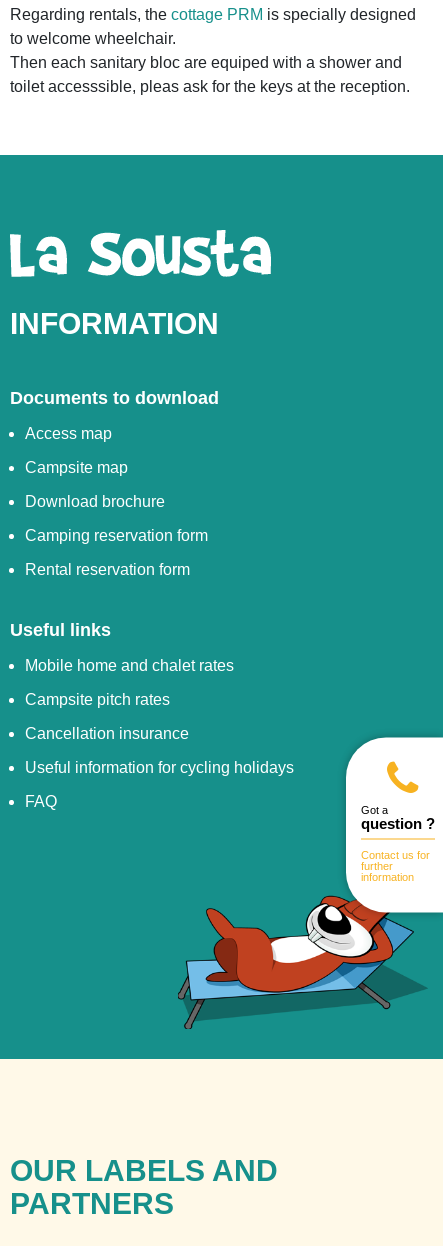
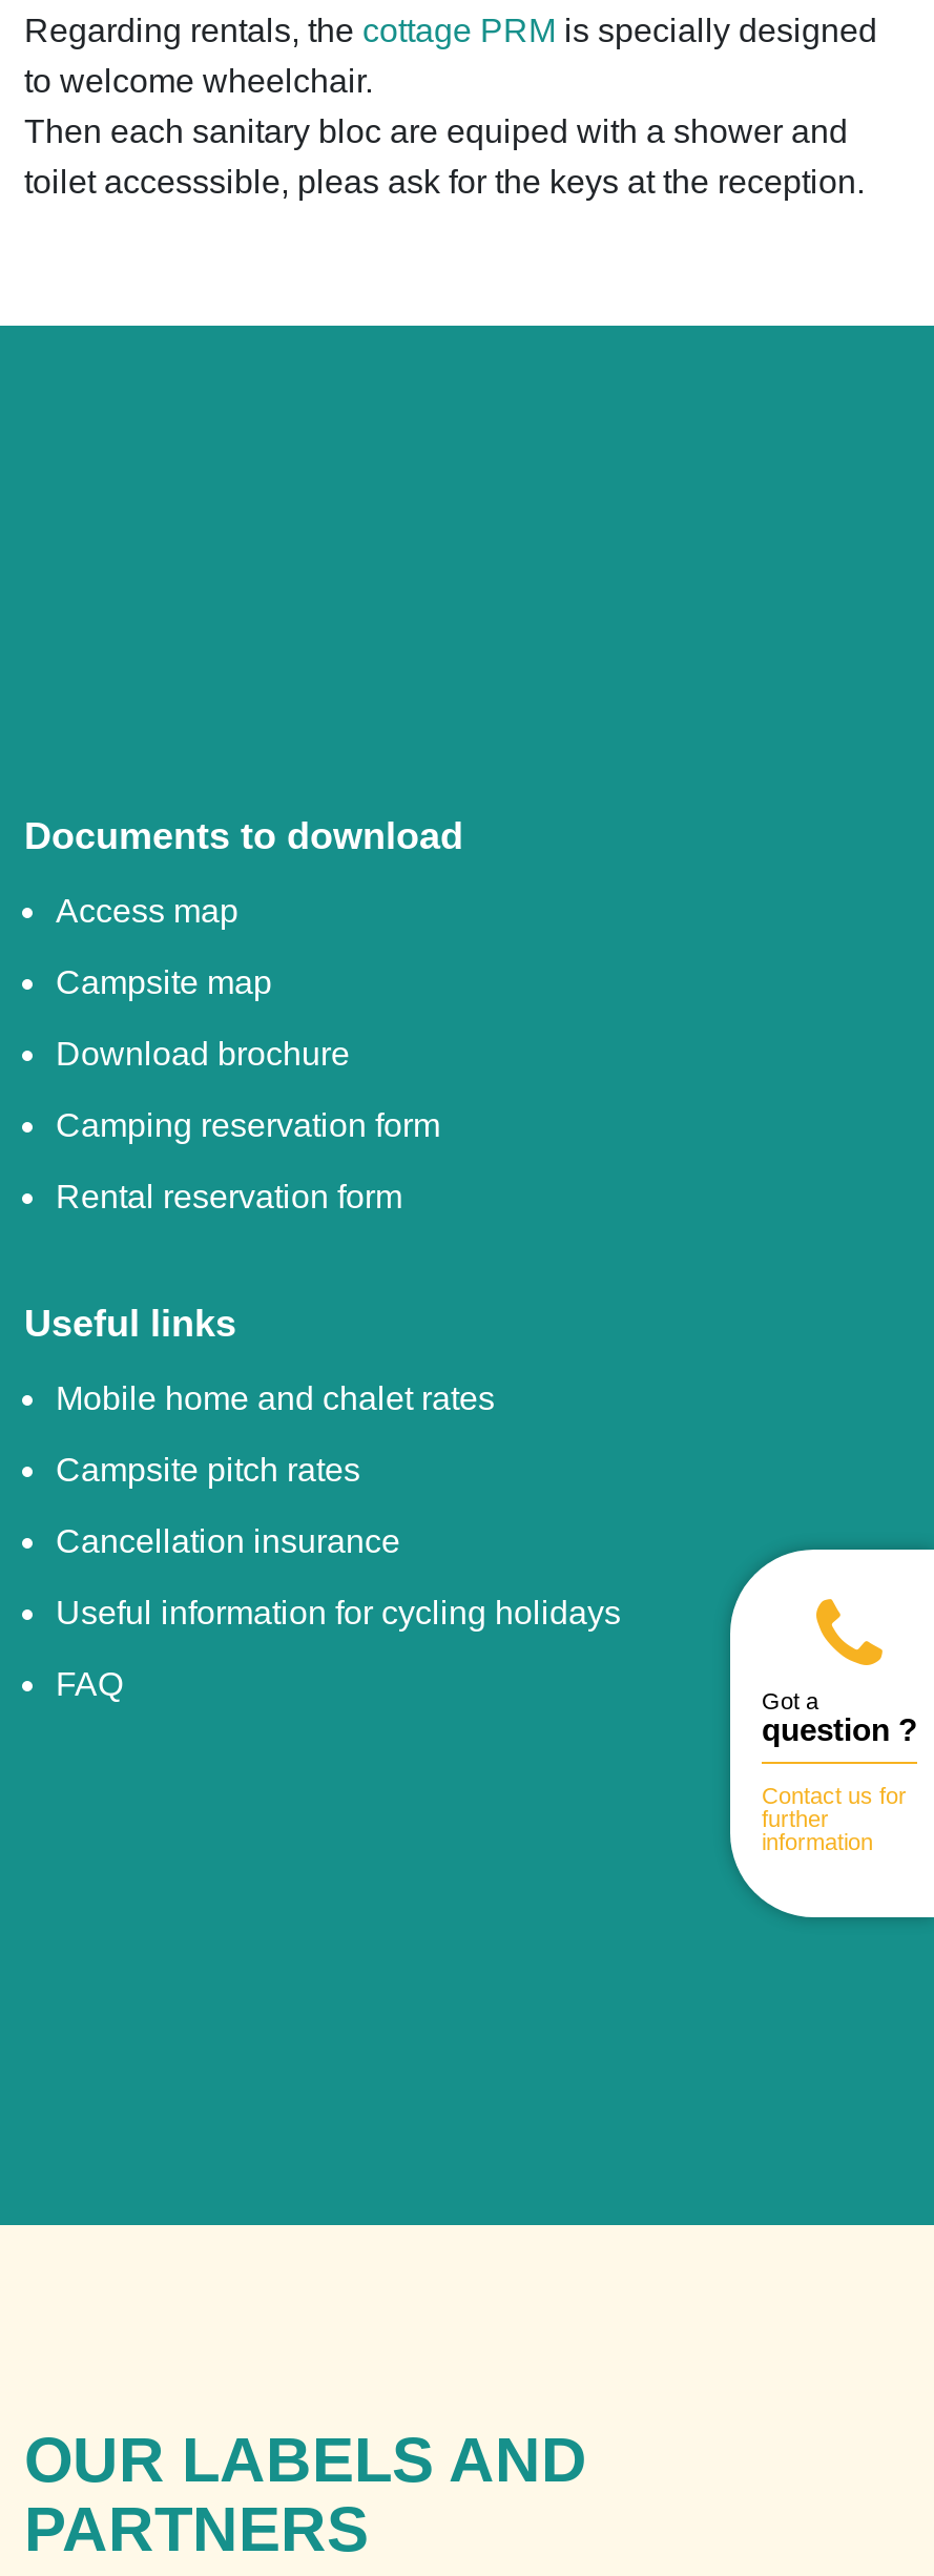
[9,233,68,278] [image] -> none
[10,229,272,340] [image] | INFORMATION -> none
[178,895,426,1029] [image] -> none

